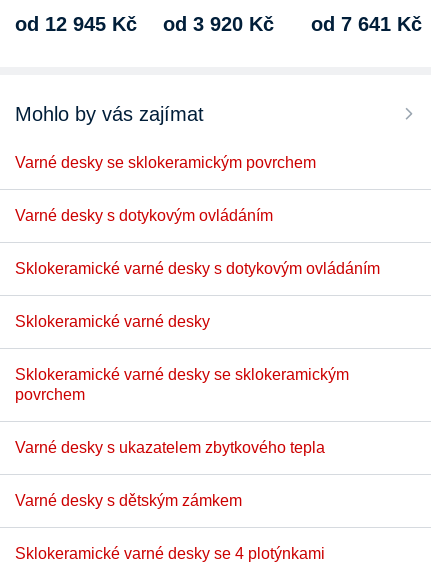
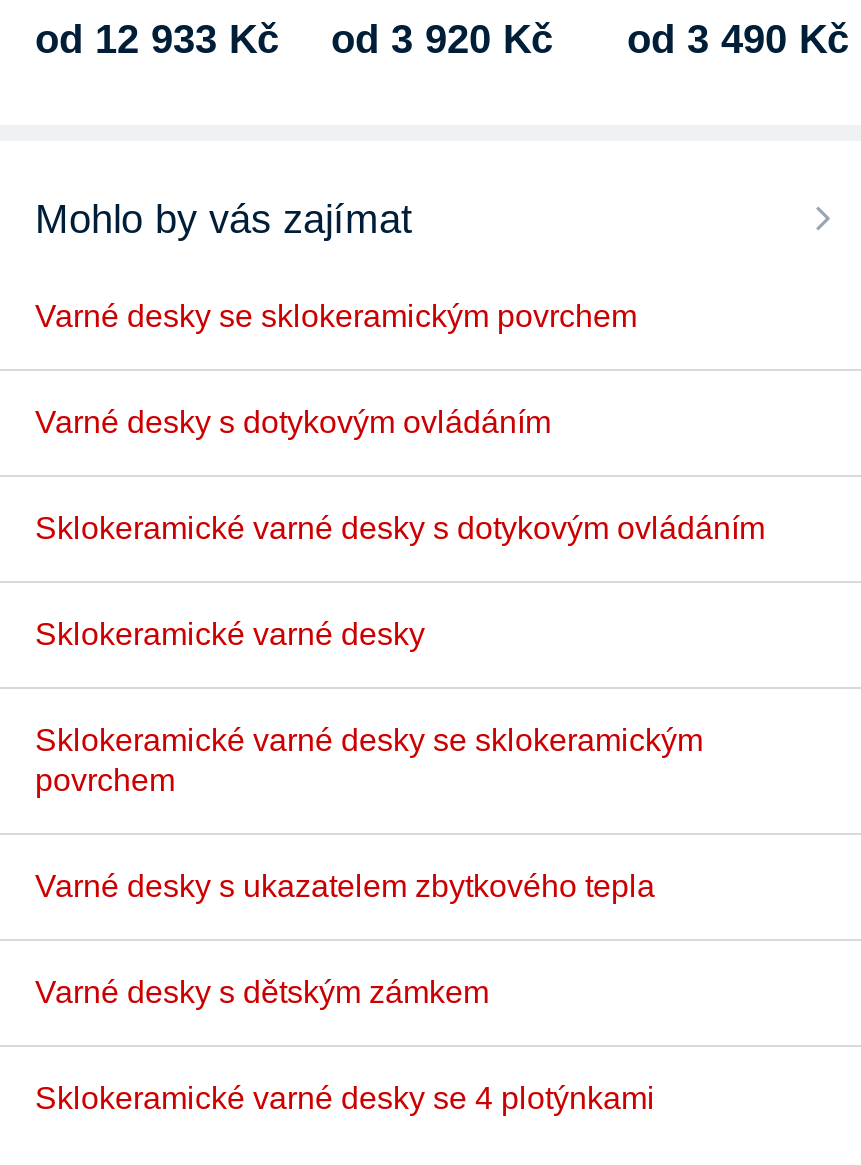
[15,13,137,35] od 12 945 Kč -> [35,17,279,61] od 12 933 Kč
[311,13,422,35] od 7 641 Kč -> [627,17,849,61] od 3 490 Kč

